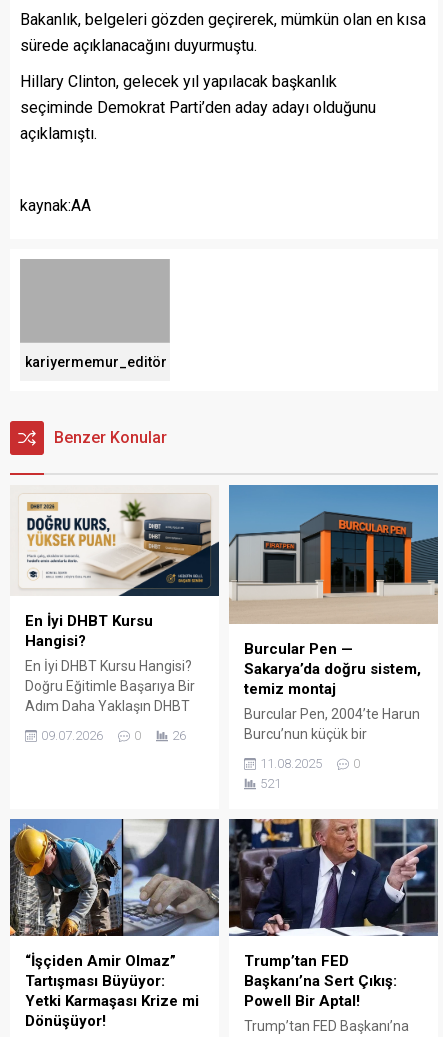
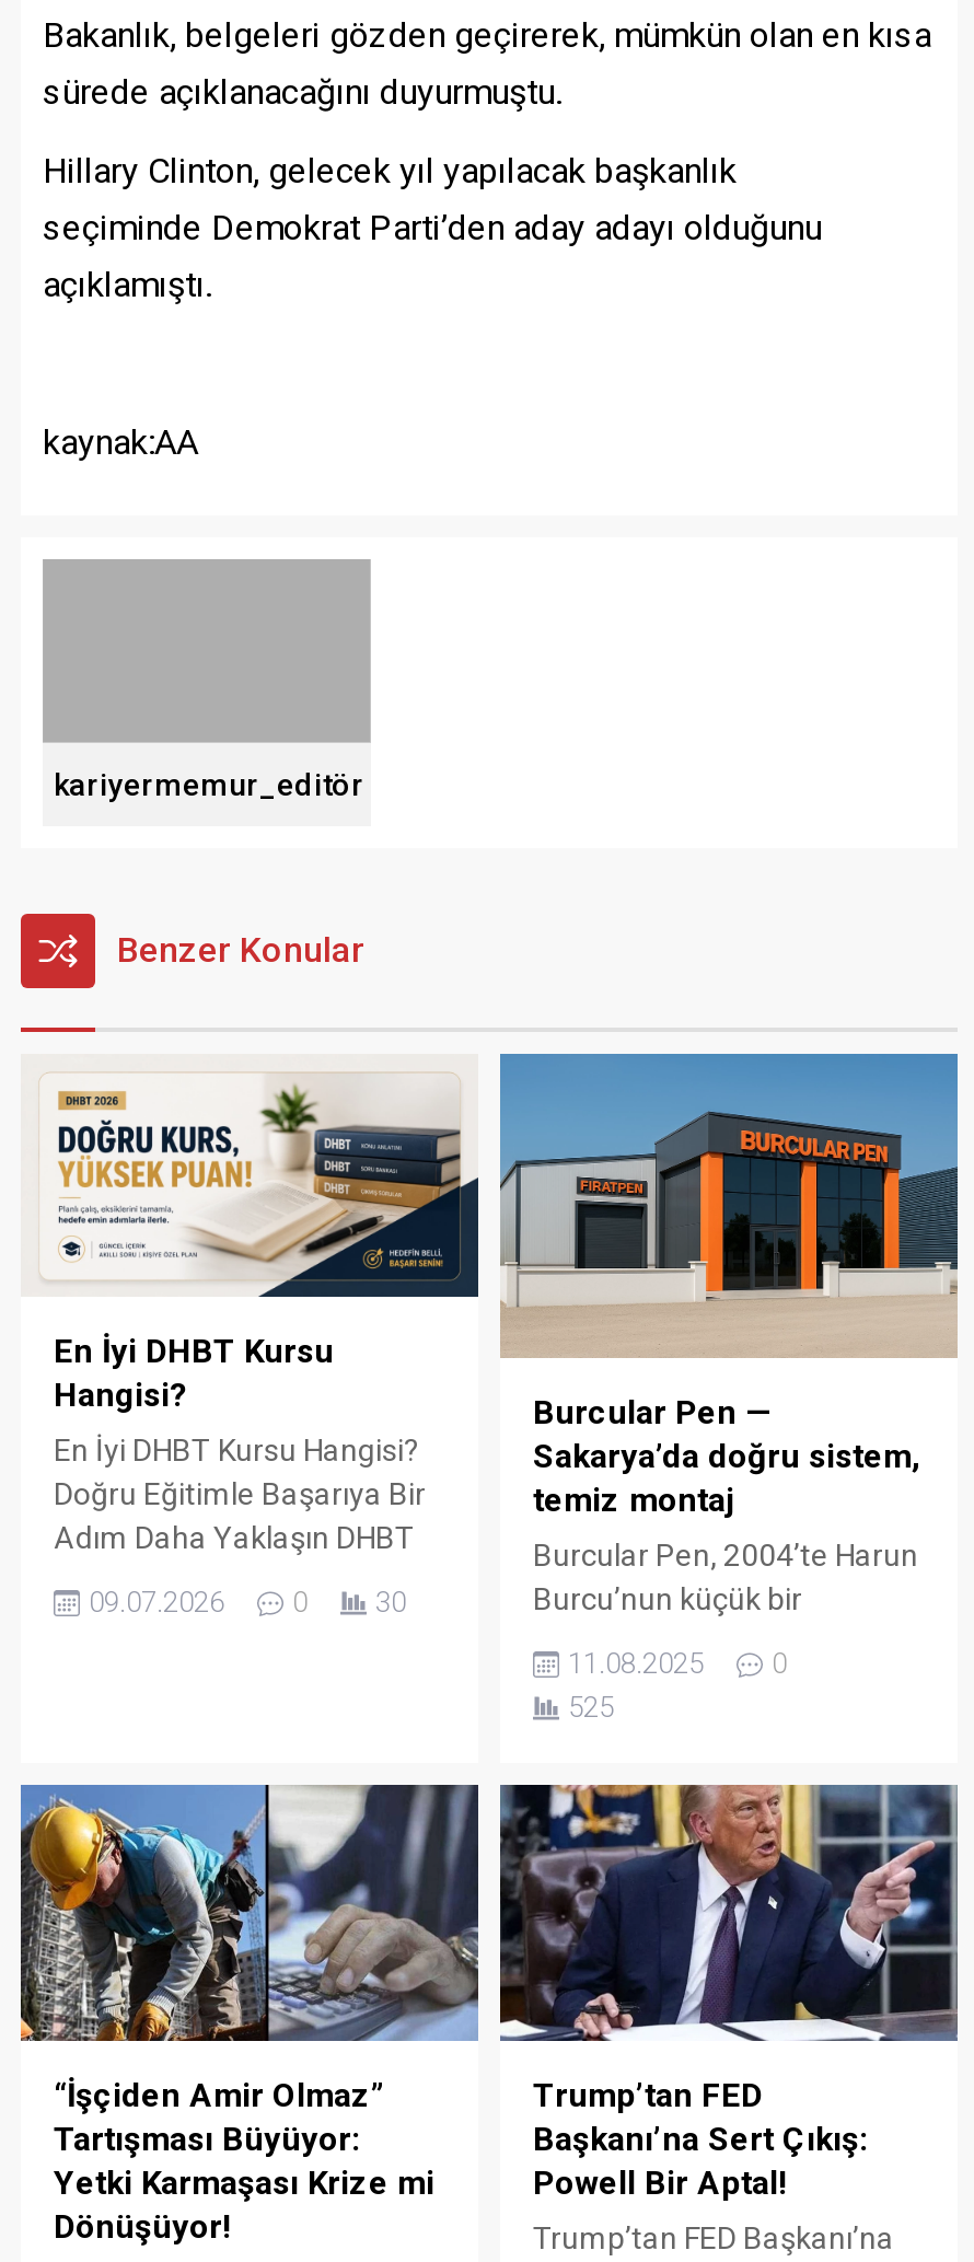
[172,728,186,743] 26 -> [375,1587,406,1619] 30
[260,776,281,791] 521 -> [568,1692,614,1724] 525

